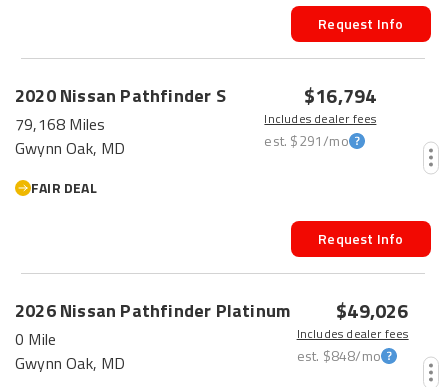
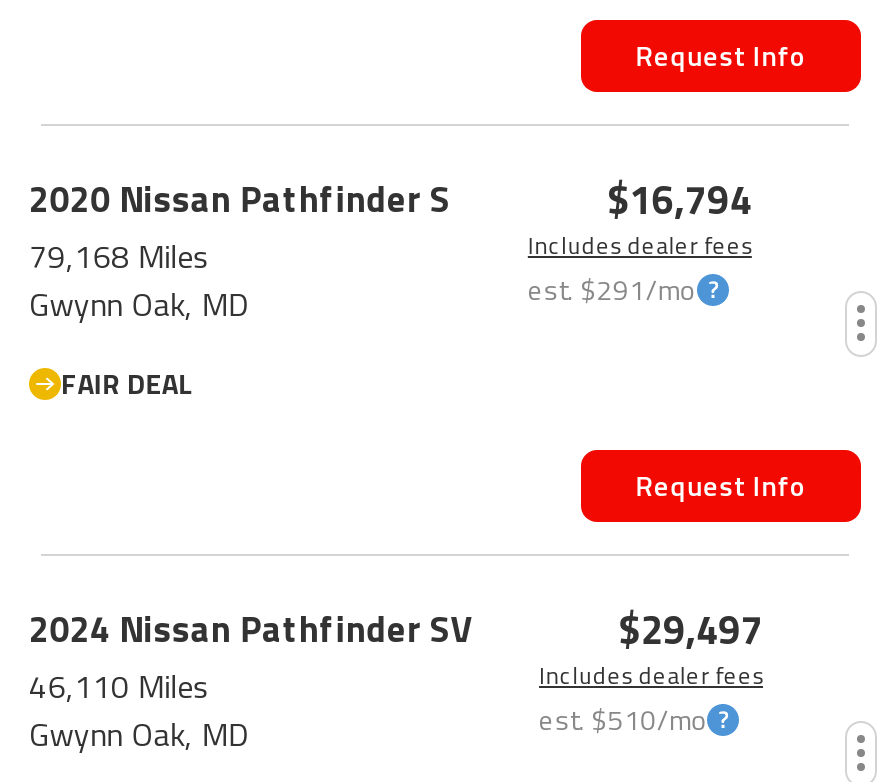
[15,297,290,351] 2026 Nissan Pathfinder Platinum | 0 Mile -> [29,602,473,710] 2024 Nissan Pathfinder SV | 46,110 Miles
[336,295,409,326] $49,026 -> [618,598,763,660] $29,497
[297,344,381,365] est. $848/mo -> [539,697,708,739] est. $510/mo

